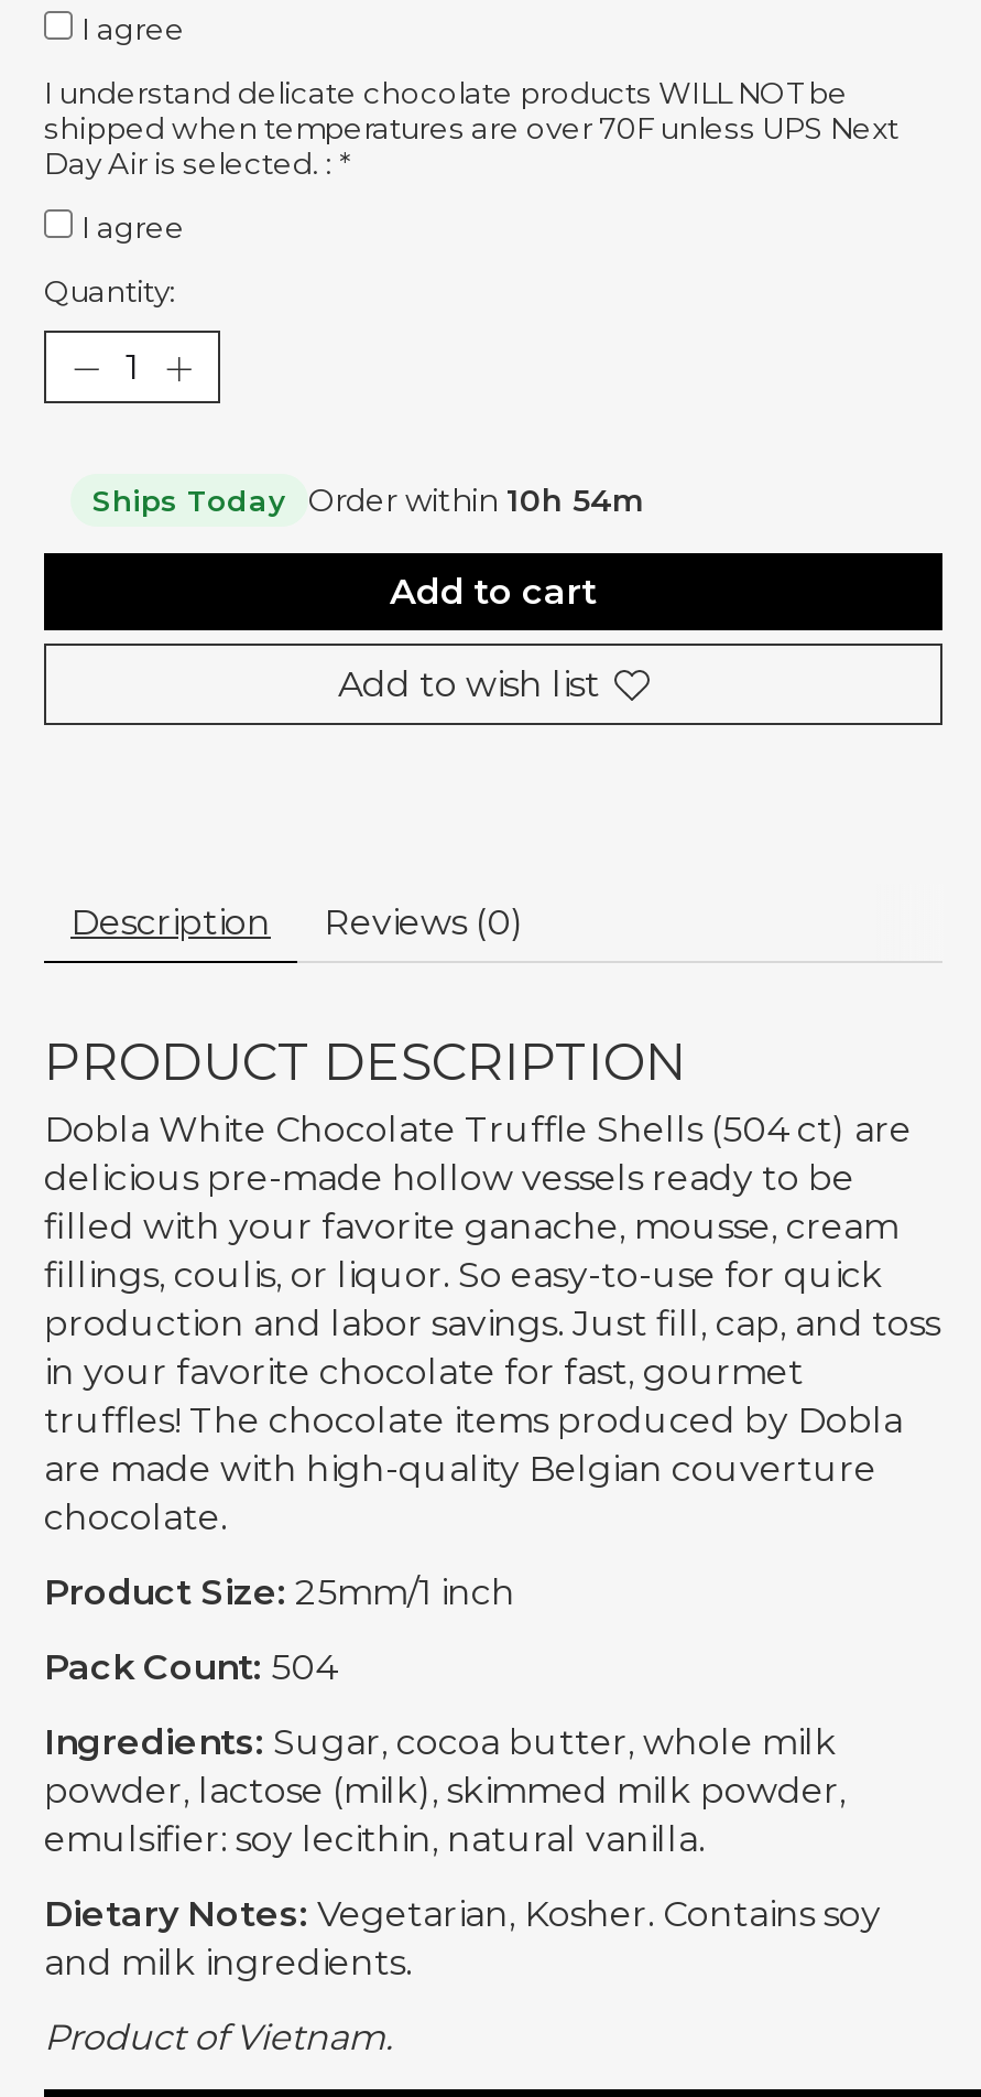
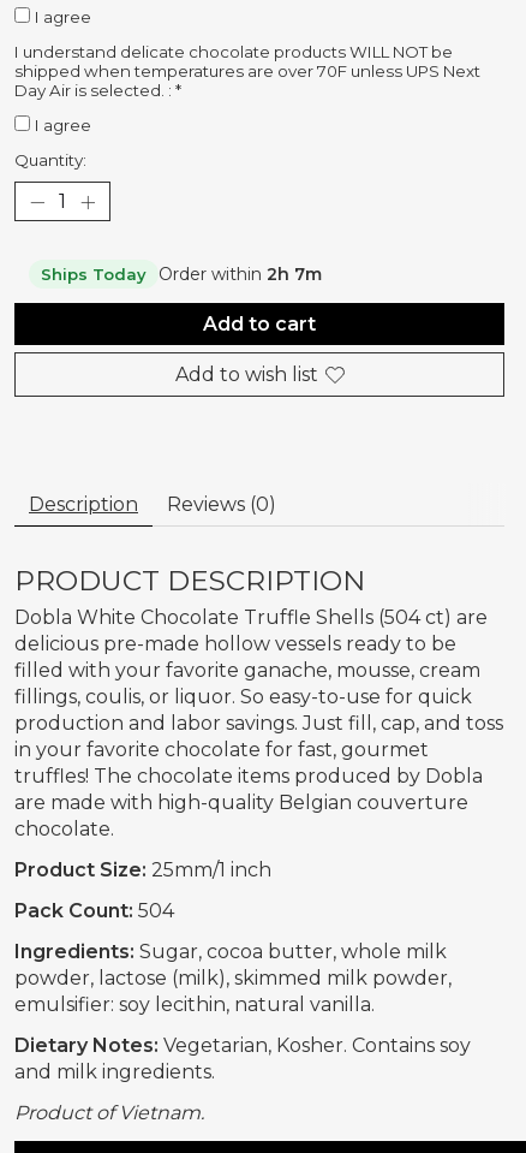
[308,481,643,521] Order within 10h 54m -> [159,264,322,285] Order within 2h 7m

